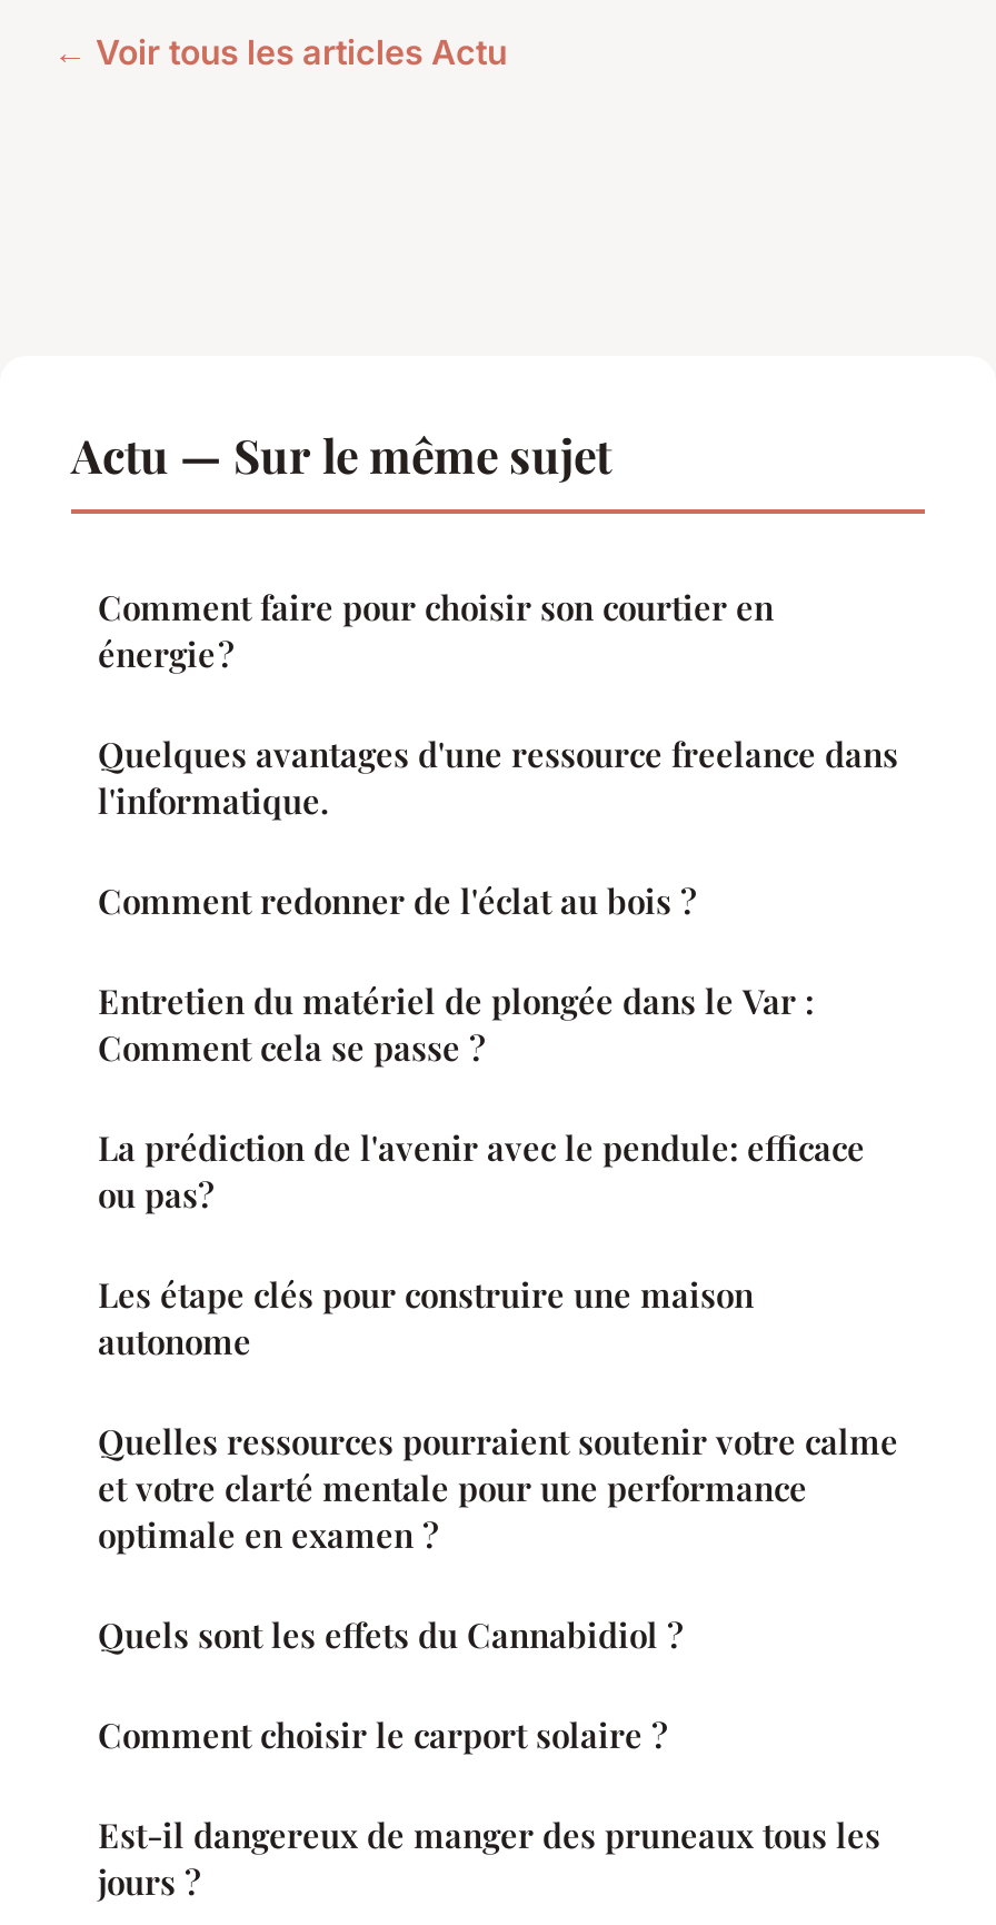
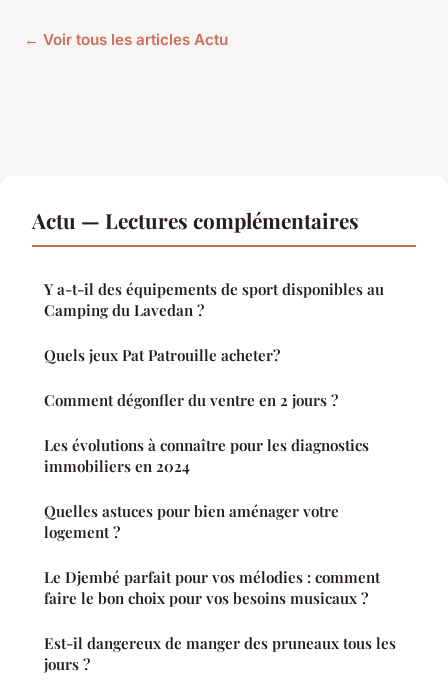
[71,423,898,1758] Actu — Sur le même sujet | Comment faire pour choisir son courtier en | énergie ? | Quelques avantages d'une ressource freelance dans | l'informatique. | Comment redonner de l'éclat au bois ? | Entretien du matériel de plongée dans le Var : | Comment cela se passe ? | La prédiction de l'avenir avec le pendule: efficace | ou pas? | Les étape clés pour construire une maison | autonome | Quelles ressources pourraient soutenir votre calme | et votre clarté mentale pour une performance | optimale en examen ? | Quels sont les effets du Cannabidiol ? | Comment choisir le carport solaire ? -> [32,206,384,608] Actu — Lectures complémentaires | Y a-t-il des équipements de sport disponibles au | Camping du Lavedan ? | Quels jeux Pat Patrouille acheter? | Comment dégonfler du ventre en 2 jours ? | Les évolutions à connaître pour les diagnostics | immobiliers en 2024 | Quelles astuces pour bien aménager votre | logement ? | Le Djembé parfait pour vos mélodies : comment | faire le bon choix pour vos besoins musicaux ?

